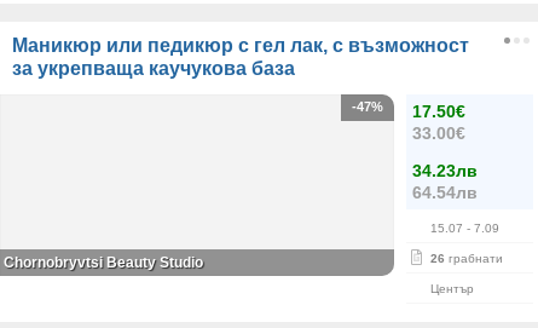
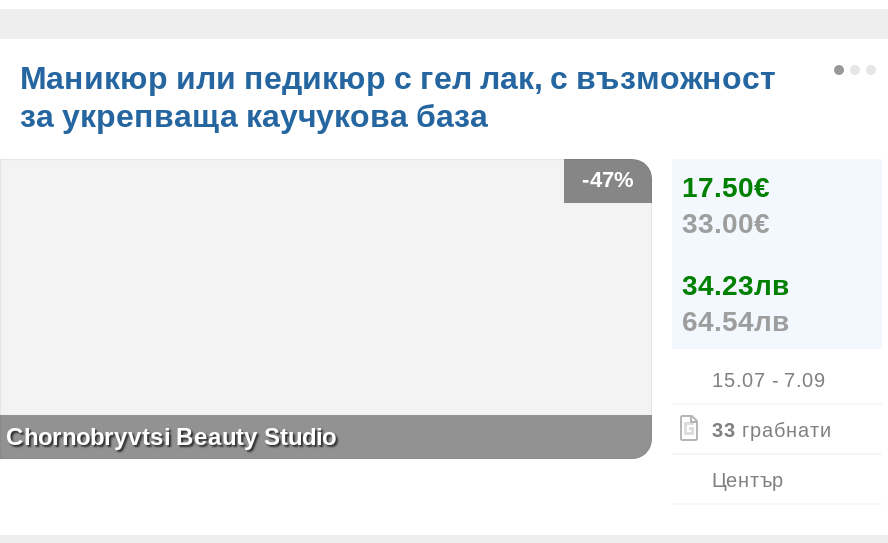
[430,252,503,265] 26 грабнати -> [712,419,832,441] 33 грабнати

